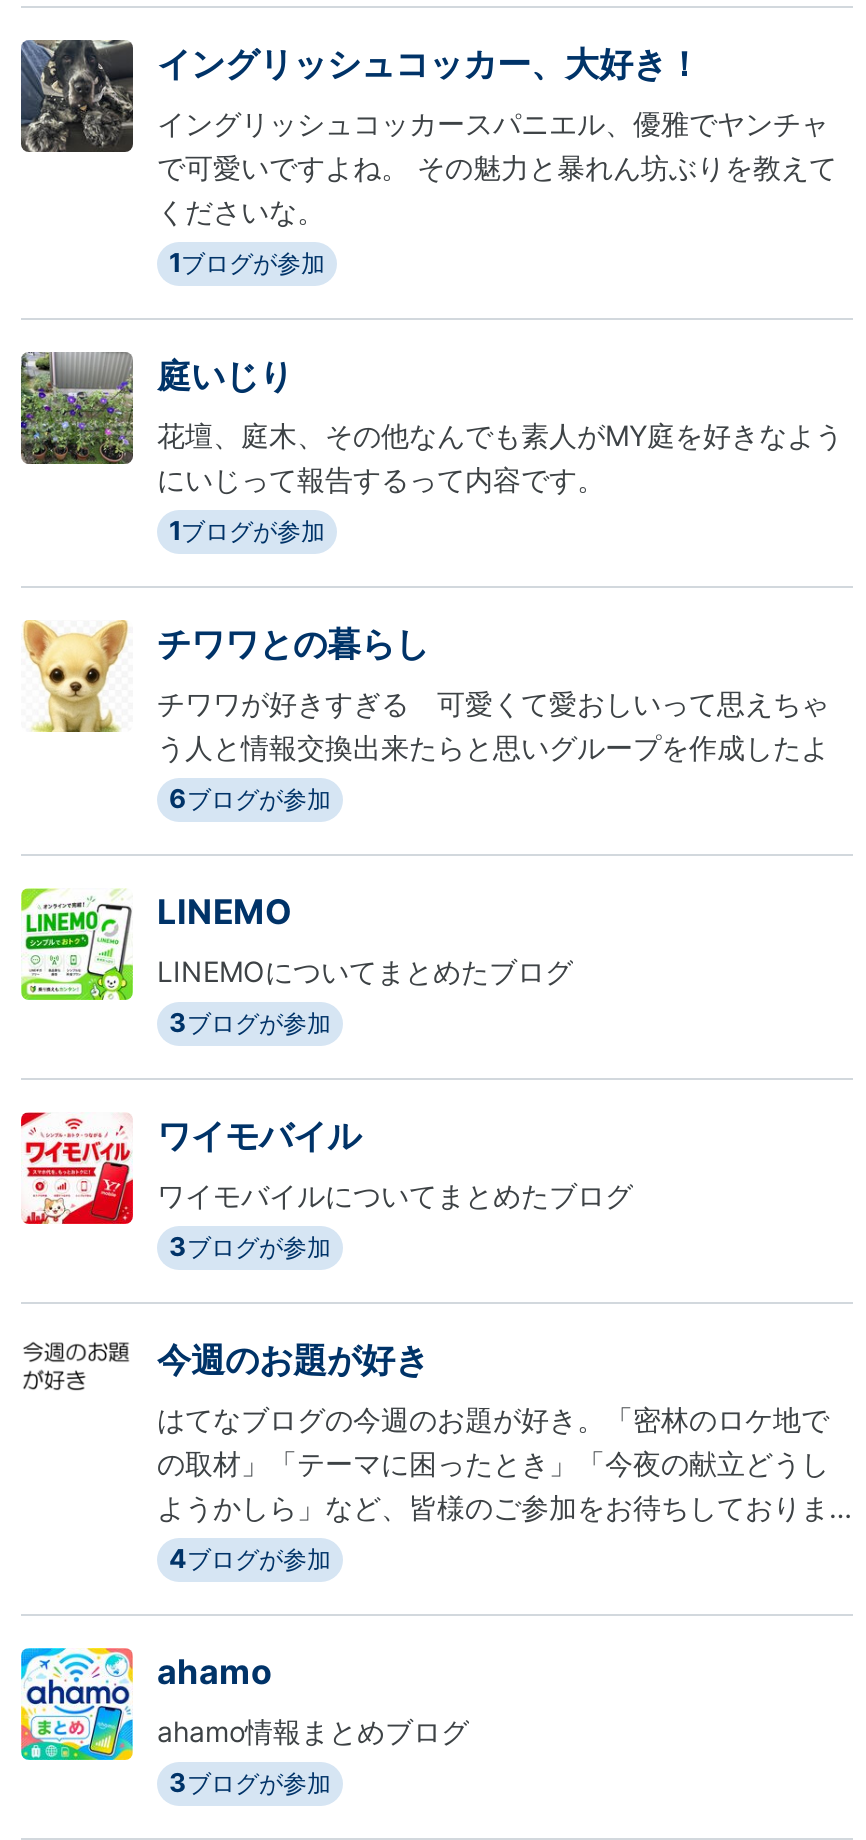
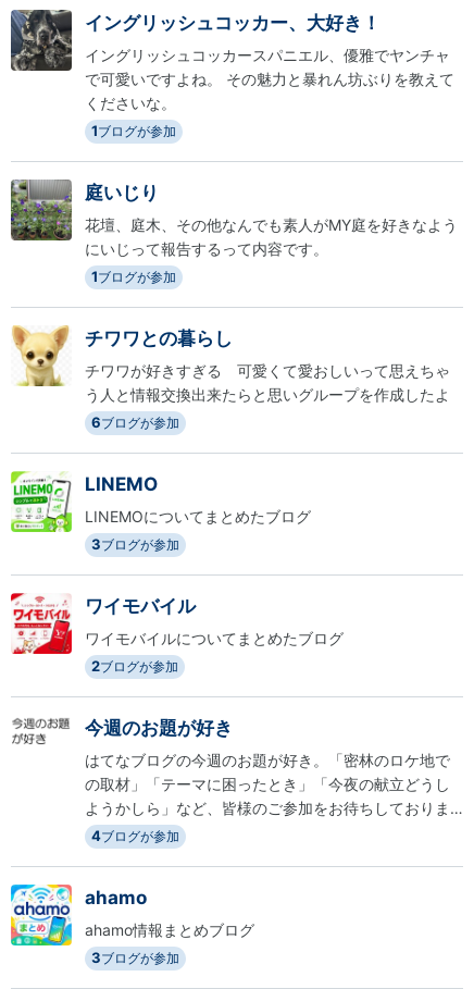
[169,1230,331,1262] 3ブログが参加 -> [91,657,178,675] 2ブログが参加

